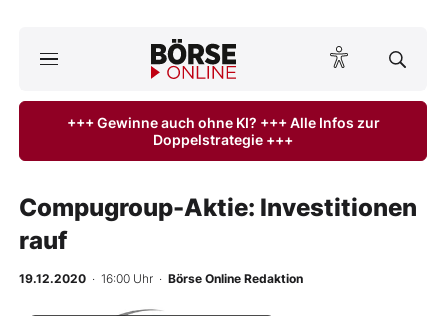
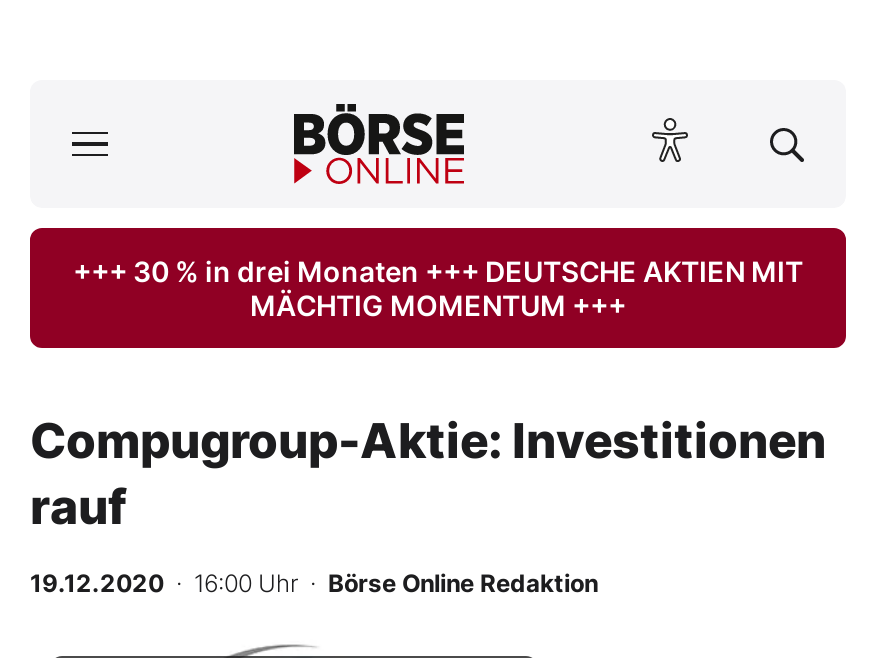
[66,114,379,148] +++ Gewinne auch ohne KI? +++ Alle Infos zur | Doppelstrategie +++ -> [73,254,803,322] +++ 30 % in drei Monaten +++ DEUTSCHE AKTIEN MIT | MÄCHTIG MOMENTUM +++

